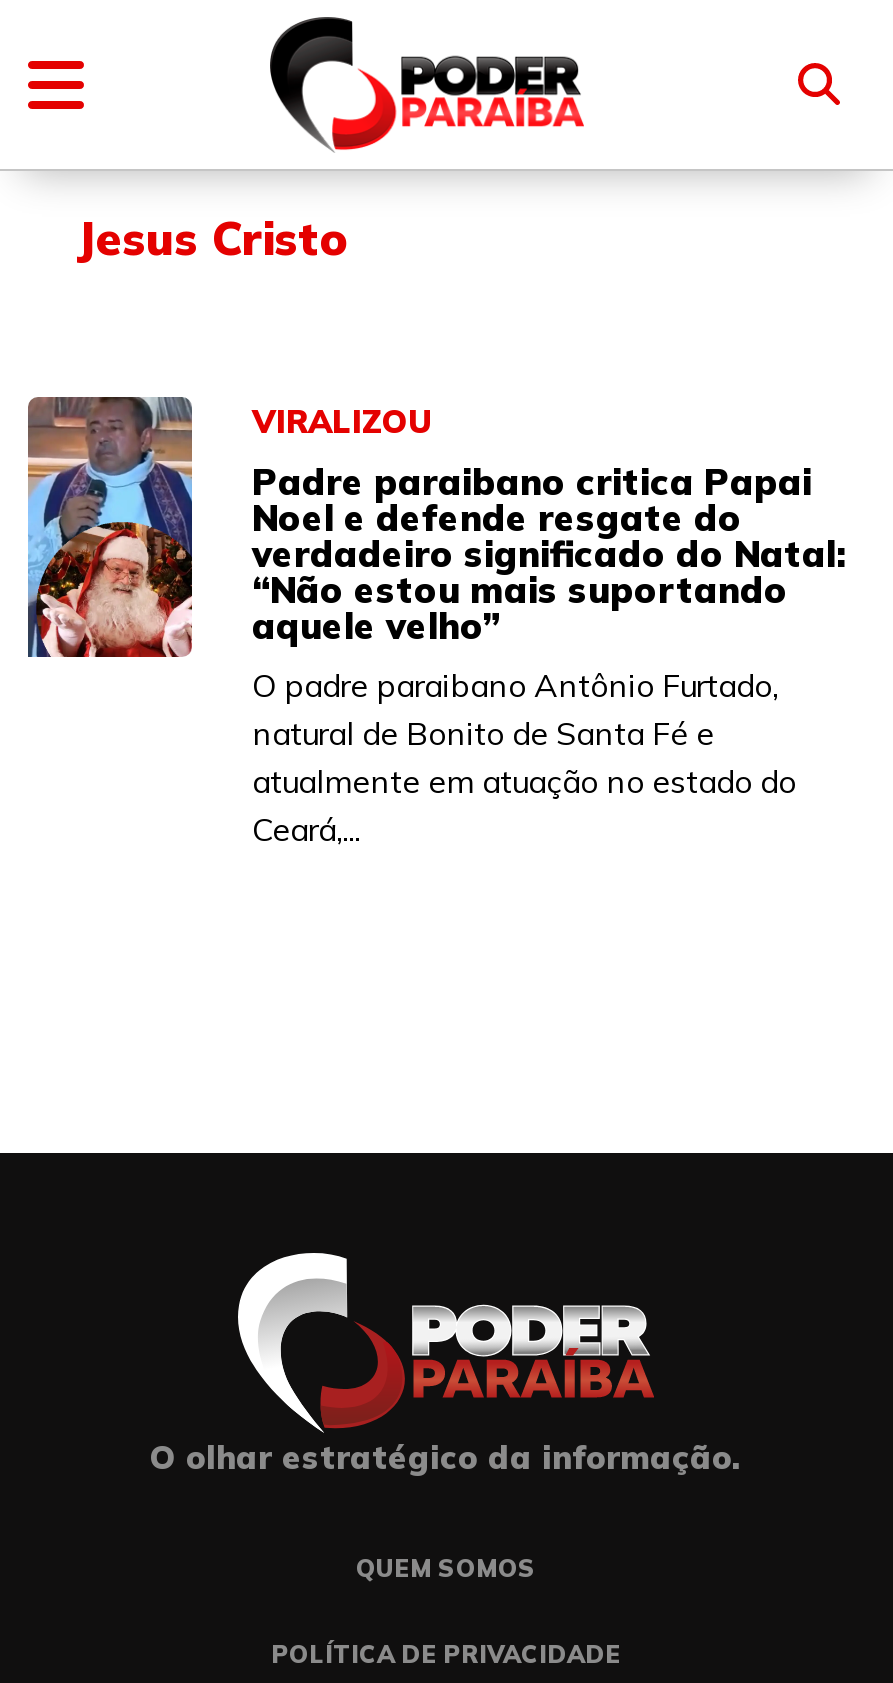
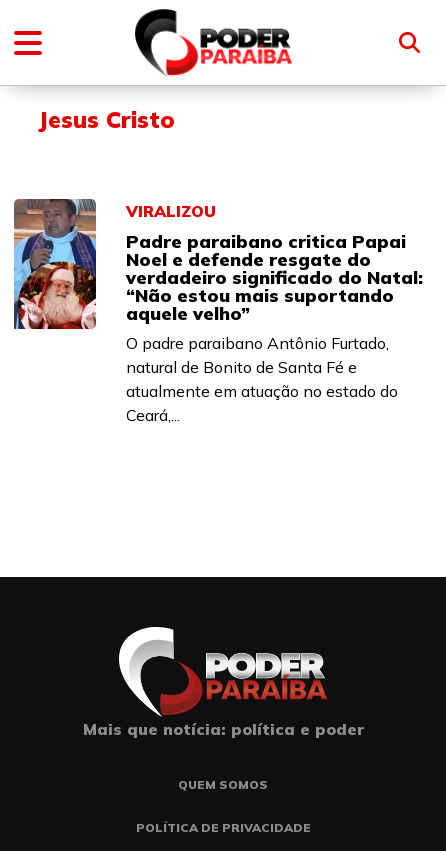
[150,1437,742,1477] O olhar estratégico da informação. -> [82,719,363,739] Mais que notícia: política e poder

